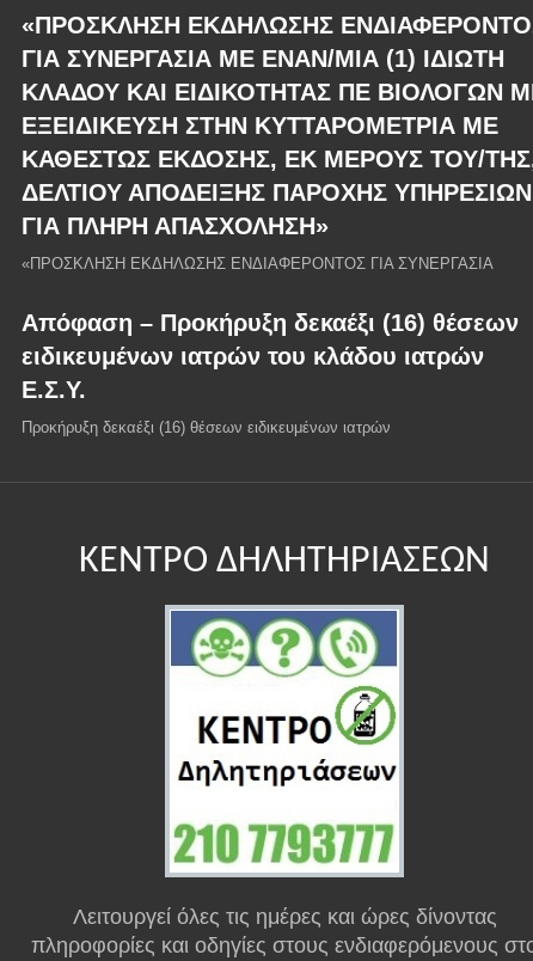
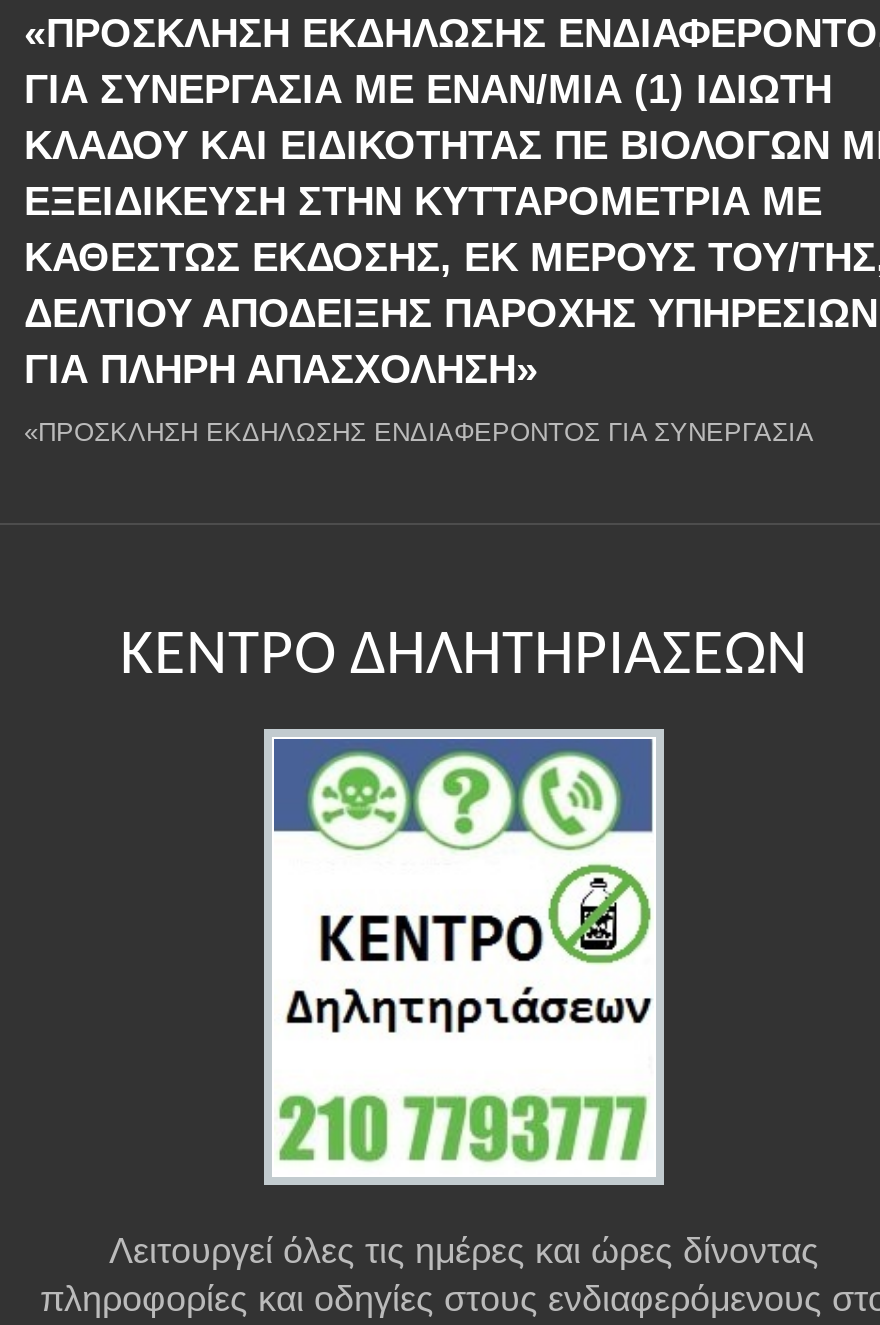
[22,310,519,436] Απόφαση – Προκήρυξη δεκαέξι (16) θέσεων | ειδικευμένων ιατρών του κλάδου ιατρών | Ε.Σ.Υ. | Προκήρυξη δεκαέξι (16) θέσεων ειδικευμένων ιατρών -> none

